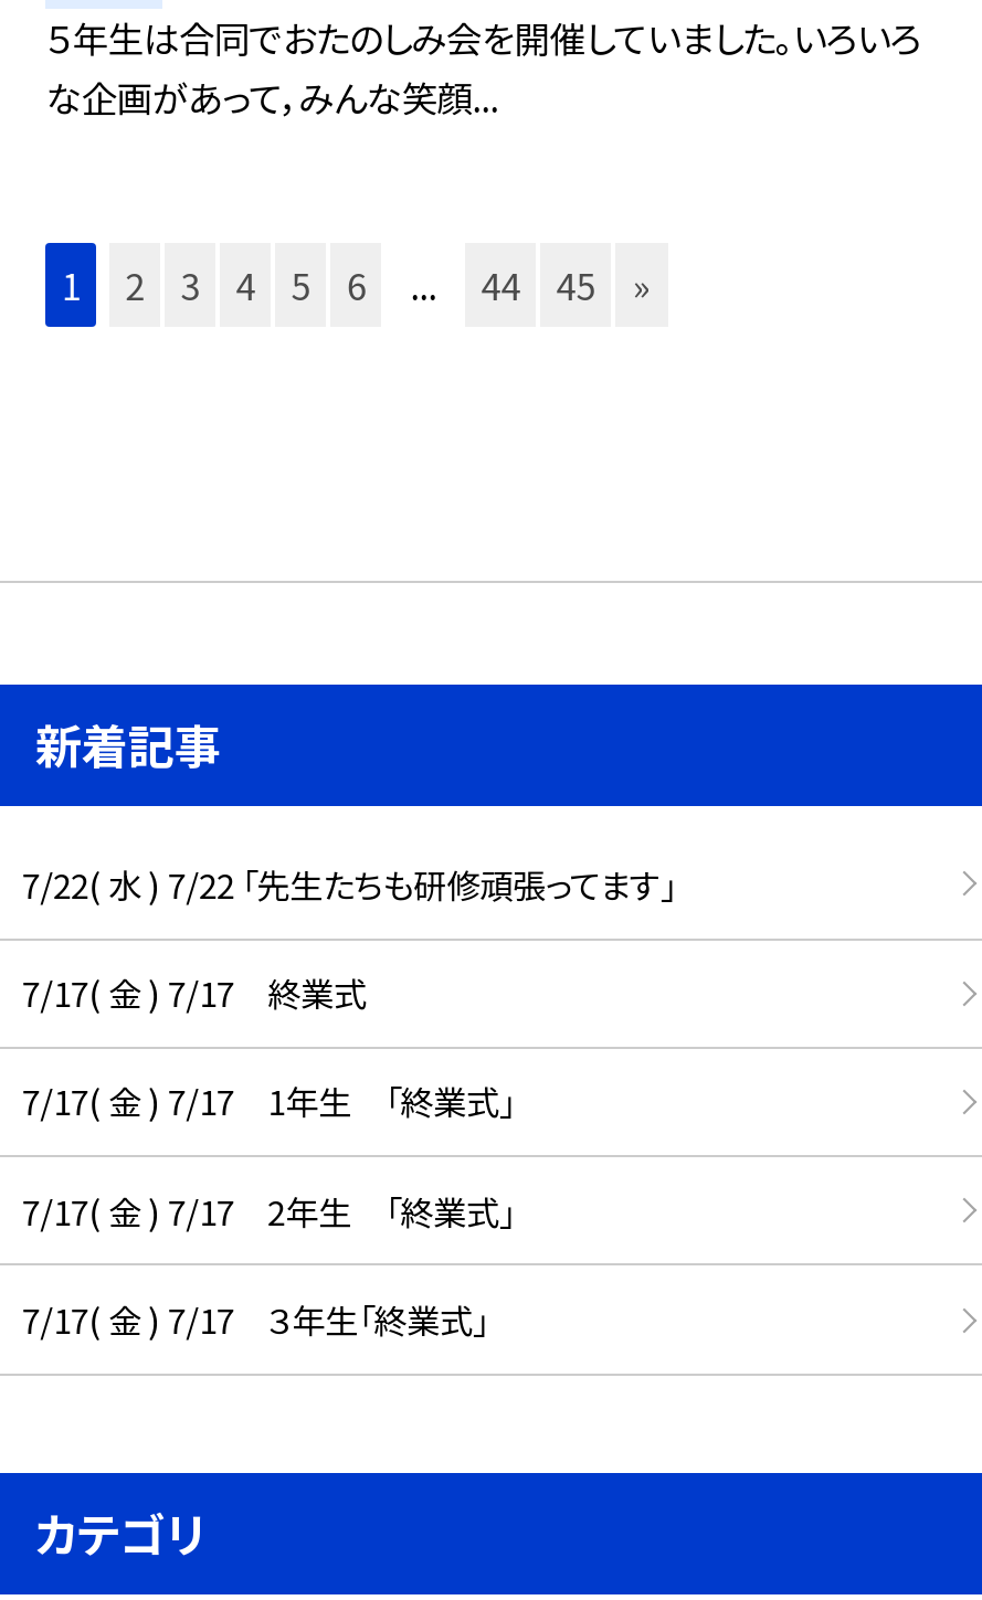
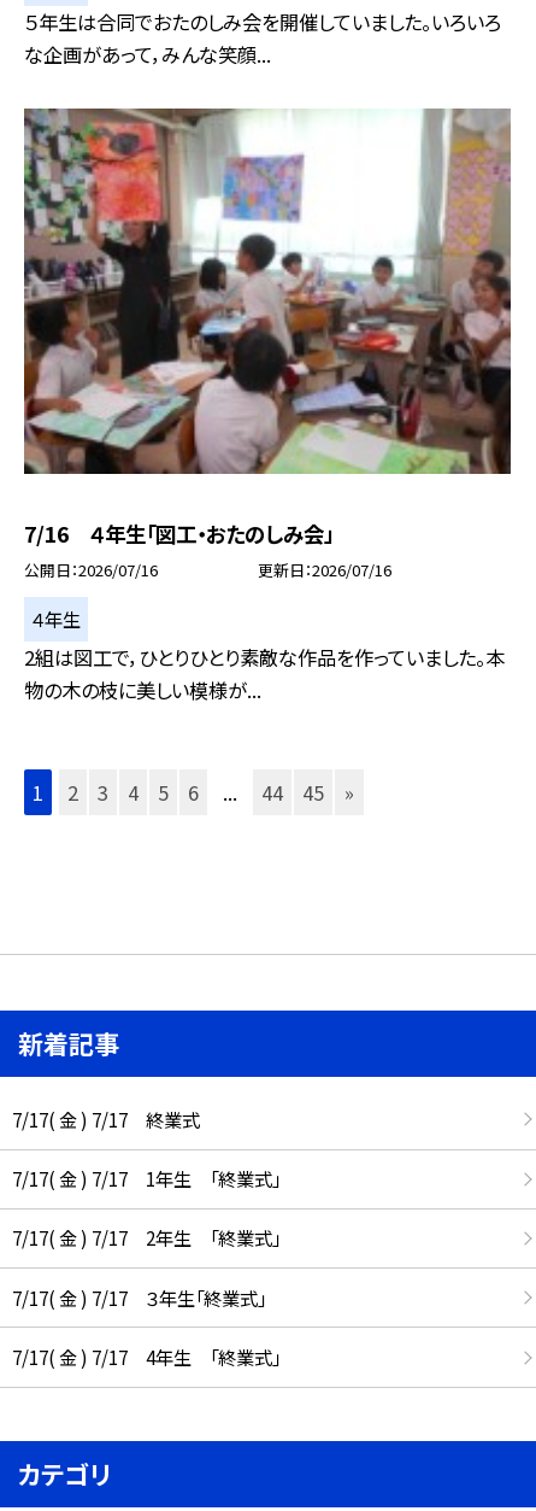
none -> [23,107,512,704] [image] | 7/16 ４年生「図工・おたのしみ会」 | 公開日 2026/07/16 | 更新日 2026/07/16 | ４年生 | 2組は図工で，ひとりひとり素敵な作品を作っていました。本 | 物の木の枝に美しい模様が...
[22,858,676,907] 7/22( 水 ) 7/22 「先生たちも研修頑張ってます」 -> none
none -> [12,1343,280,1370] 7/17( 金 ) 7/17 4年生 「終業式」

